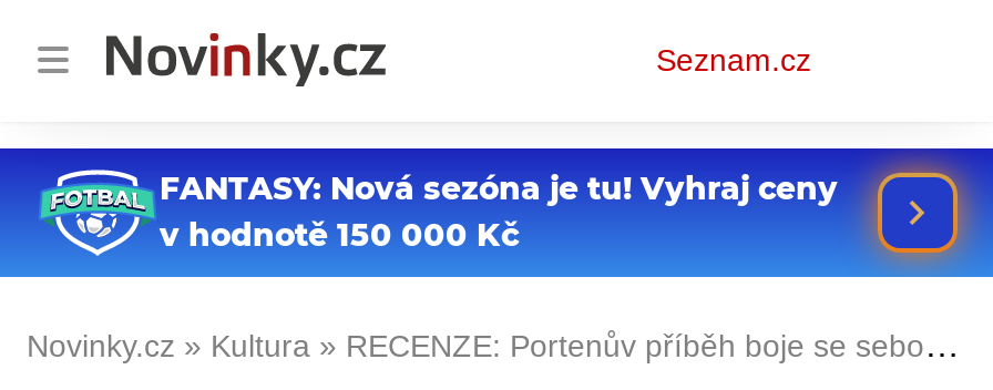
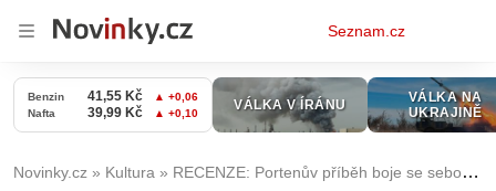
[7,146,986,279] [image] -> [3,75,493,138] [image]

